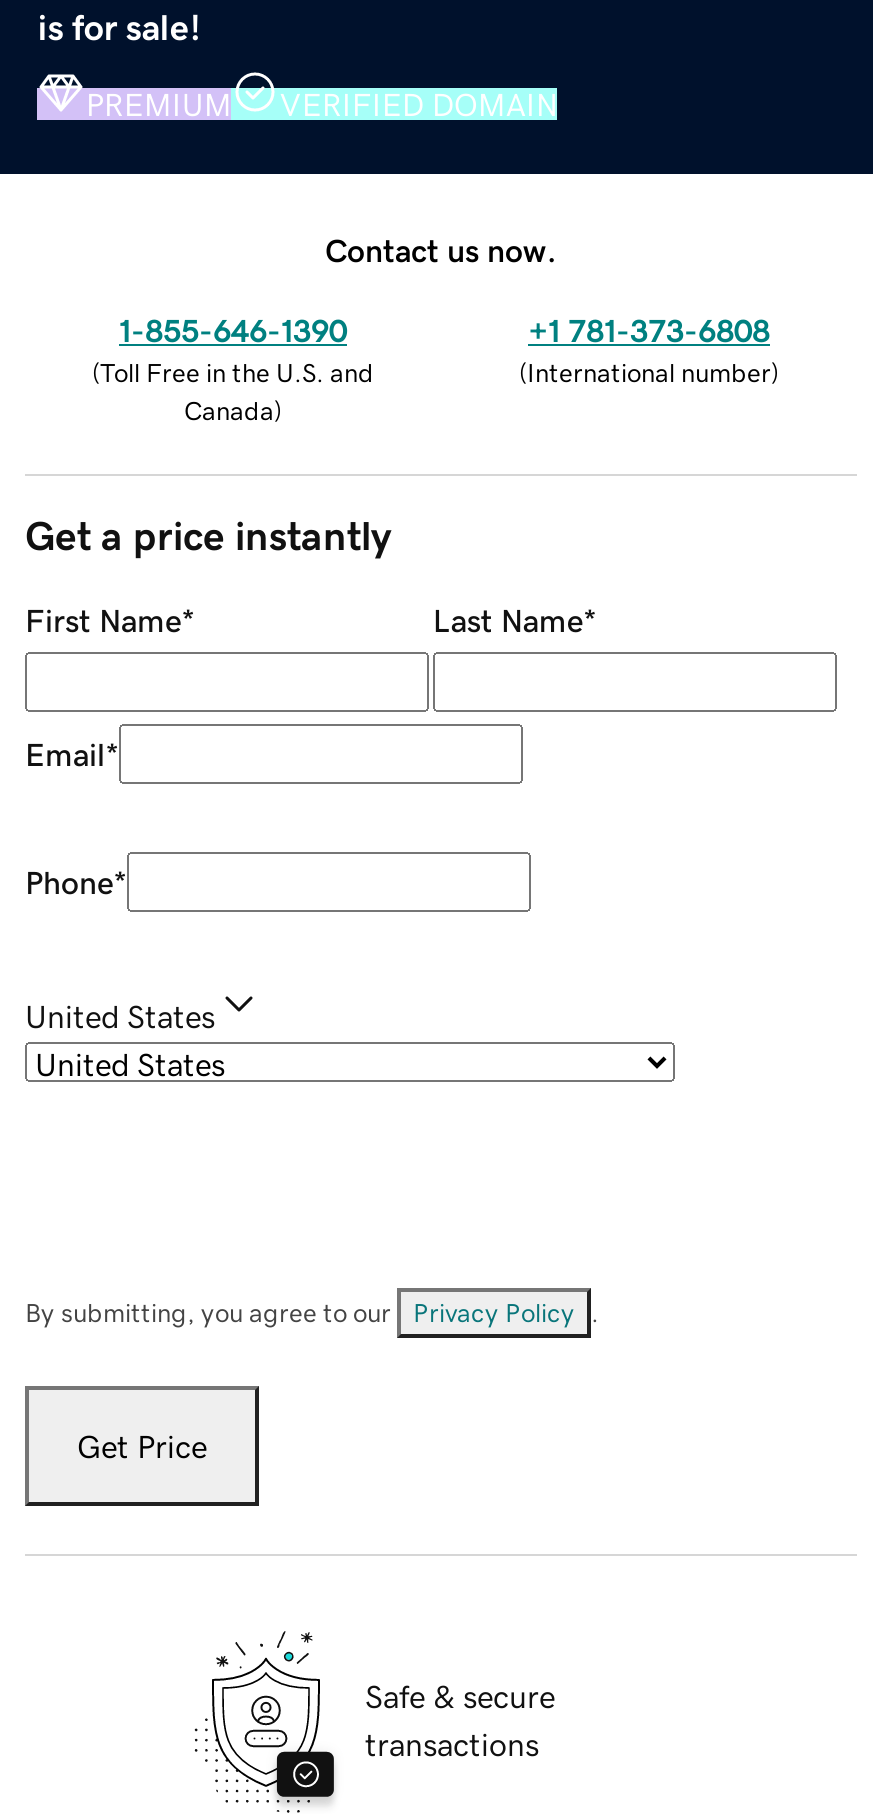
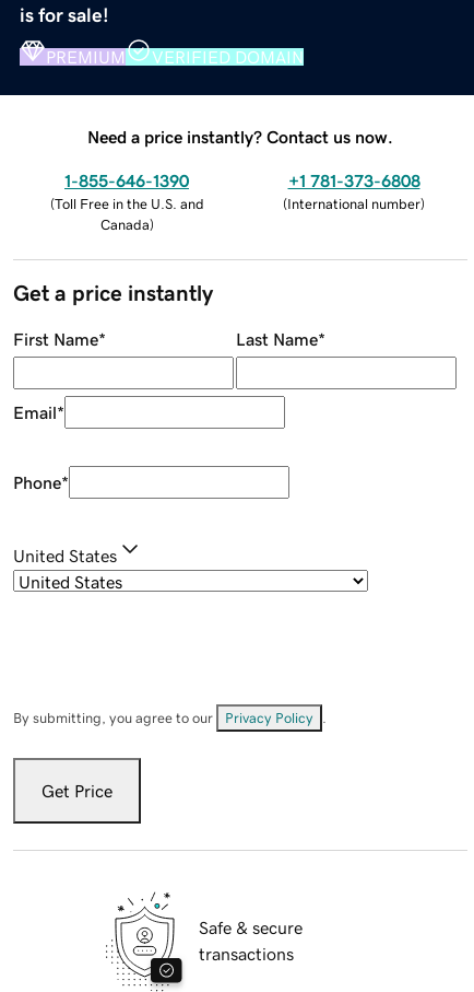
[325,233,557,265] Contact us now. -> [87,128,393,145] Need a price instantly? Contact us now.

